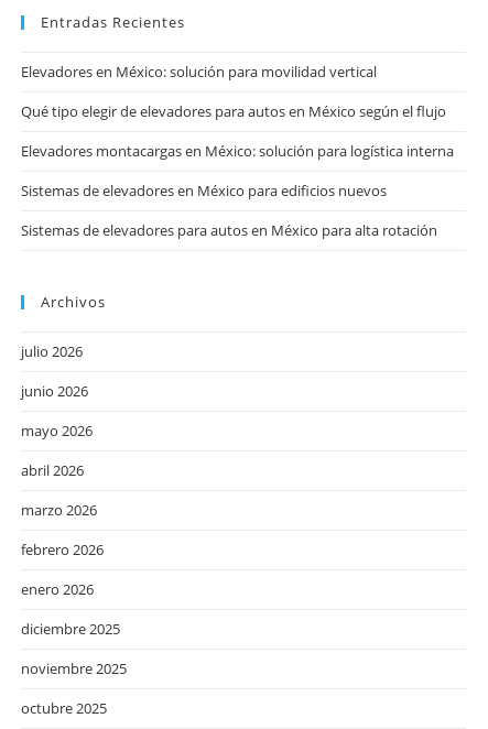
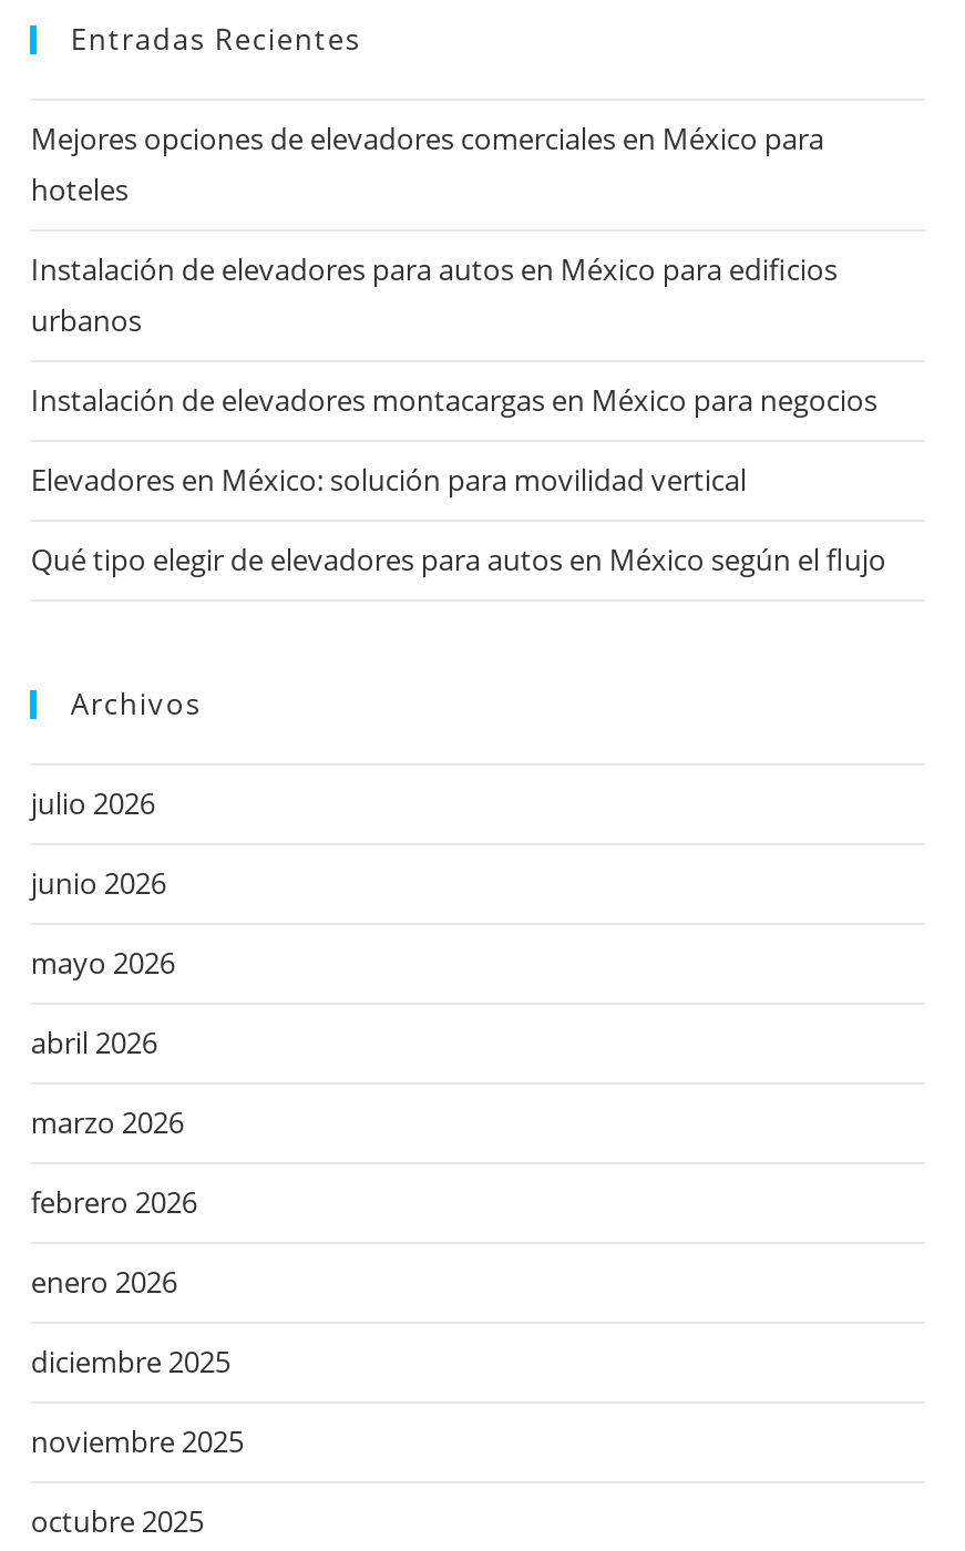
none -> [31,117,877,418] Mejores opciones de elevadores comerciales en México para | hoteles | Instalación de elevadores para autos en México para edificios | urbanos | Instalación de elevadores montacargas en México para negocios
moved [21,62,447,121] -> [31,458,886,578]: Elevadores en México: solución para movilidad vertical | Qué tipo elegir de elevadores para autos en México según el flujo
[21,141,454,240] Elevadores montacargas en México: solución para logística interna | Sistemas de elevadores en México para edificios nuevos | Sistemas de elevadores para autos en México para alta rotación -> none

